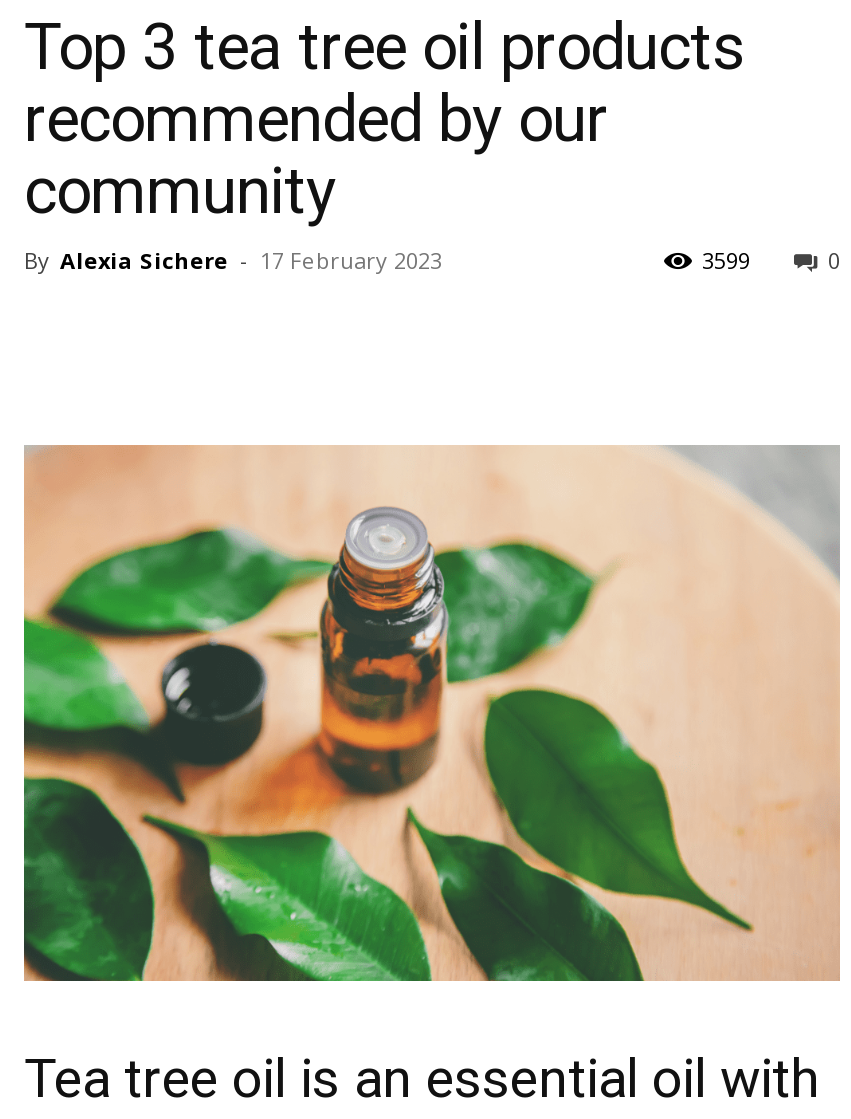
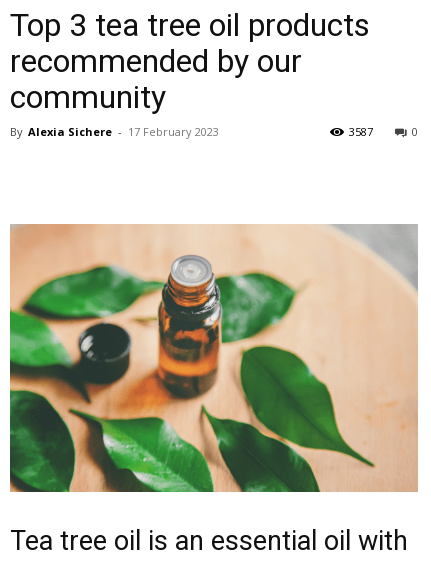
[702,245,750,275] 3599 -> [349,124,373,139] 3587

